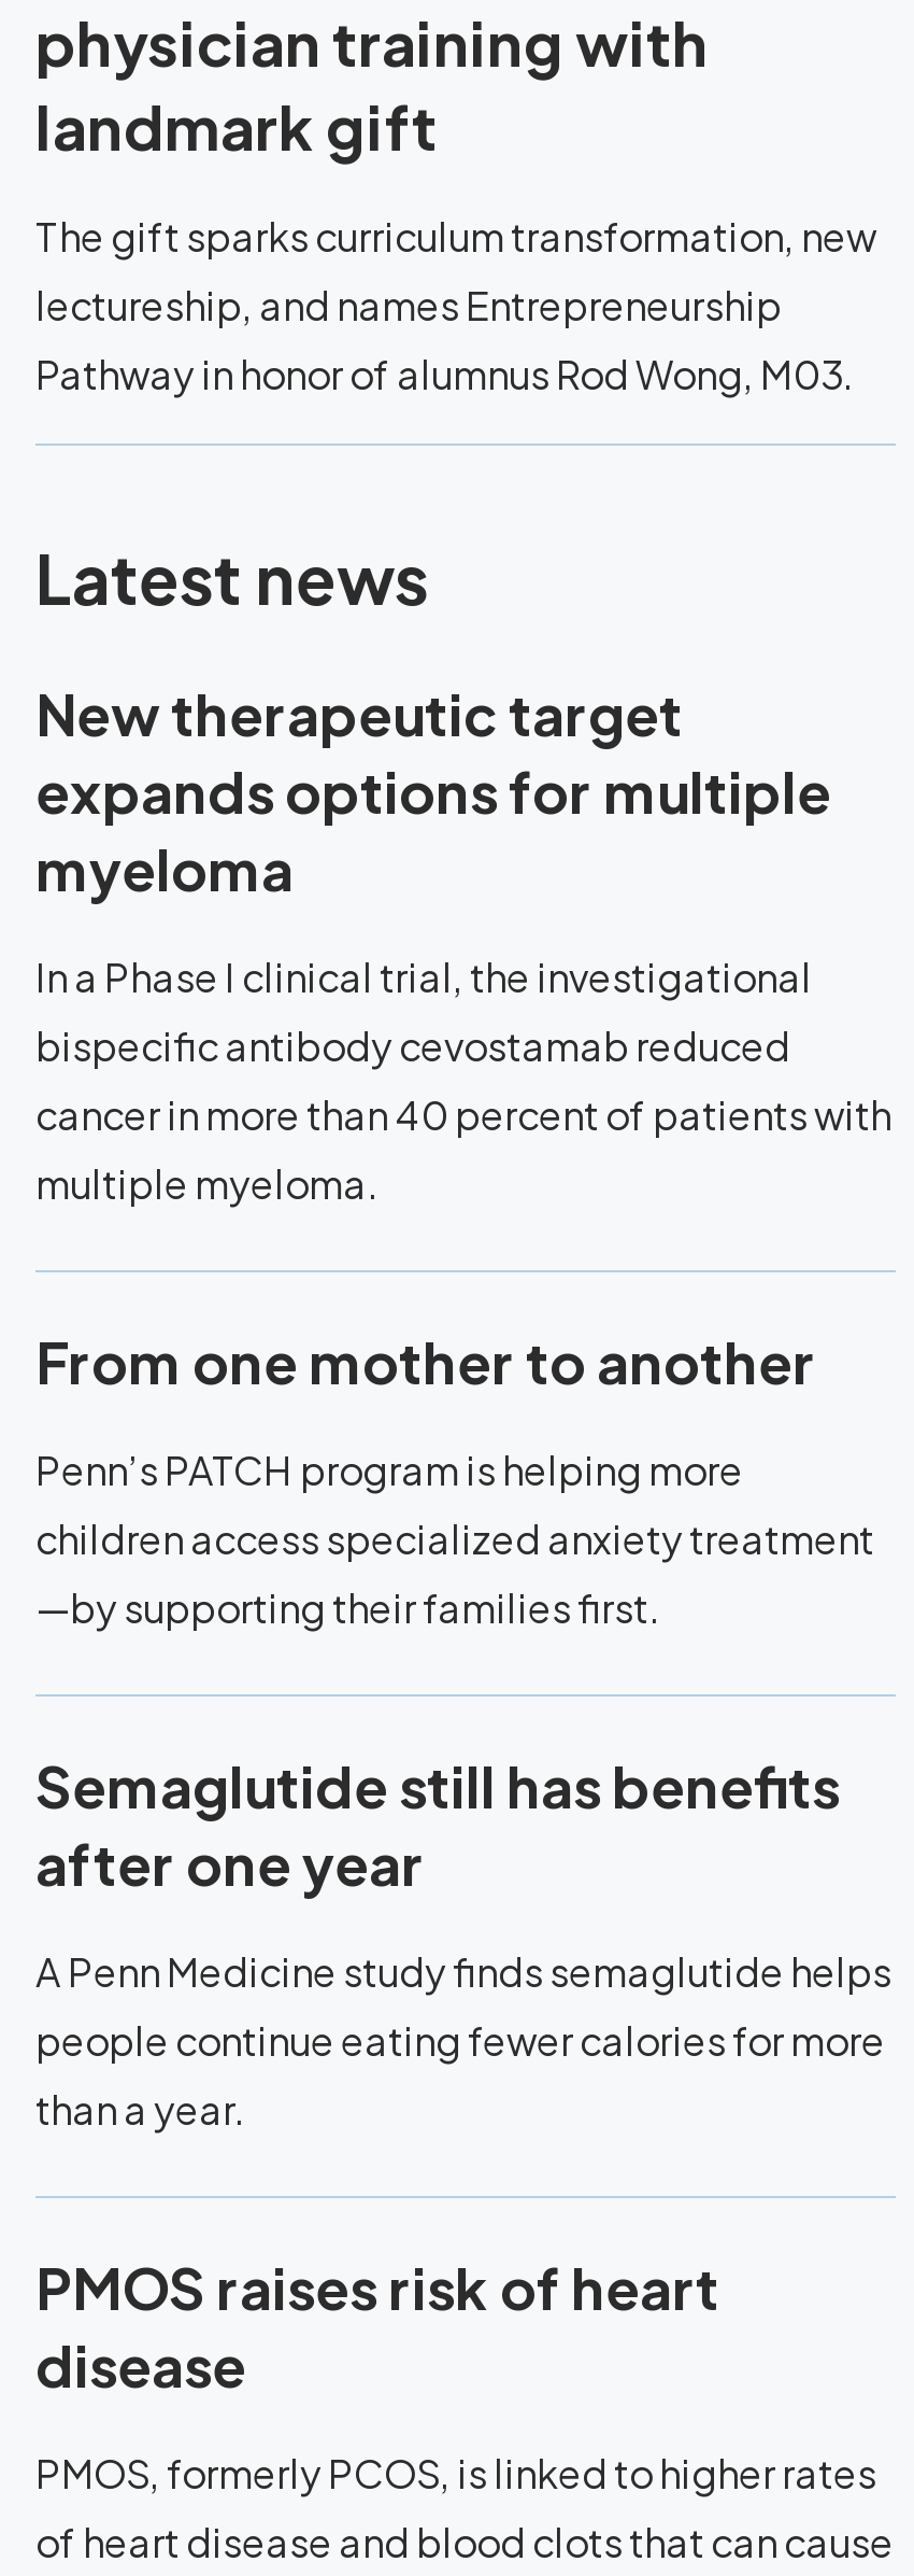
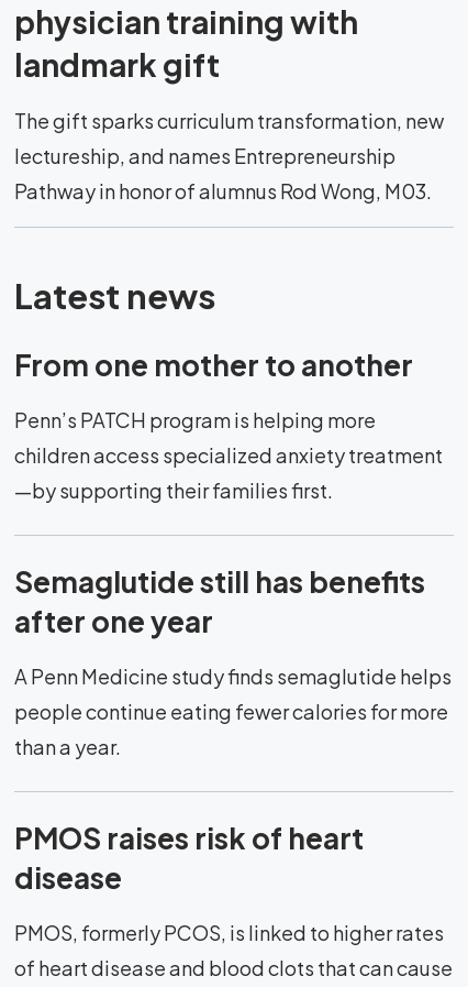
[35,678,891,1207] New therapeutic target | expands options for multiple | myeloma | In a Phase I clinical trial, the investigational | bispecific antibody cevostamab reduced | cancer in more than 40 percent of patients with | multiple myeloma. -> none

